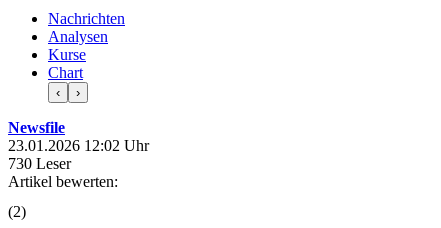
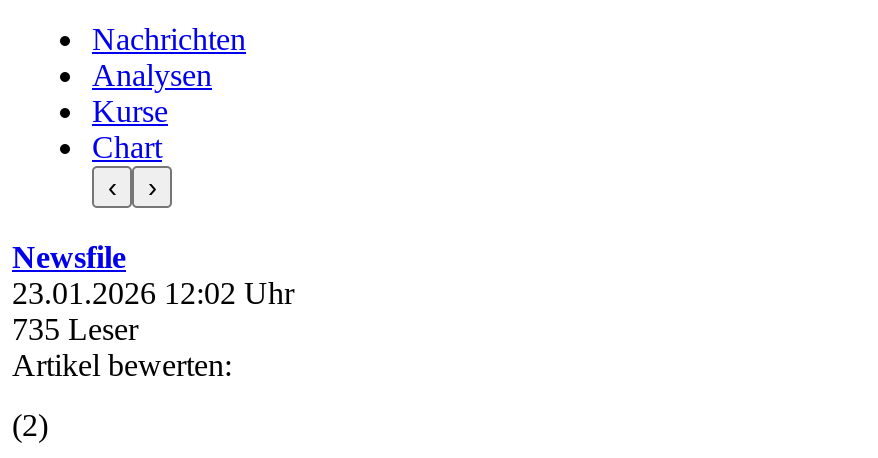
[8,155,71,172] 730 Leser -> [12,312,138,346] 735 Leser

